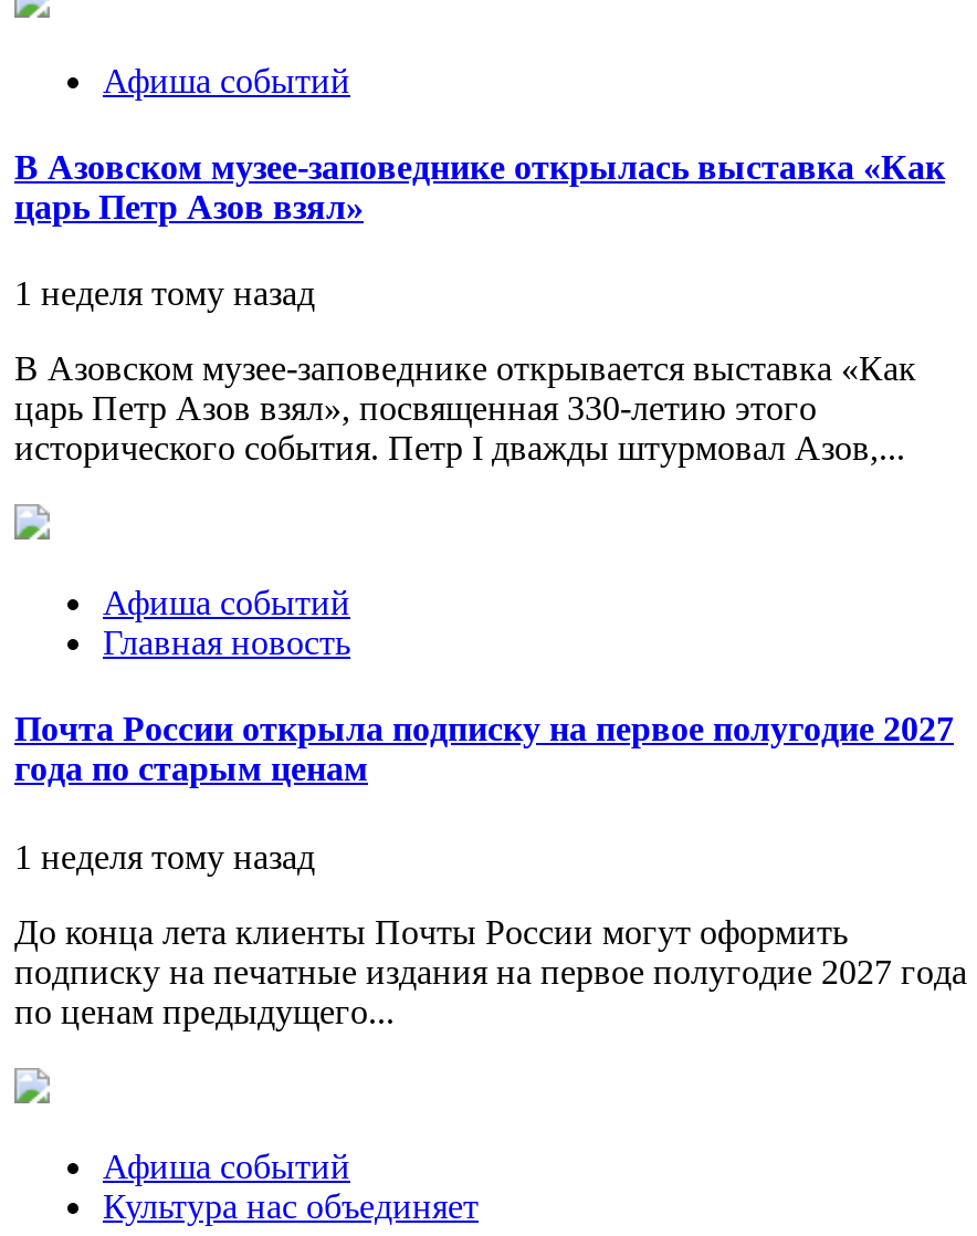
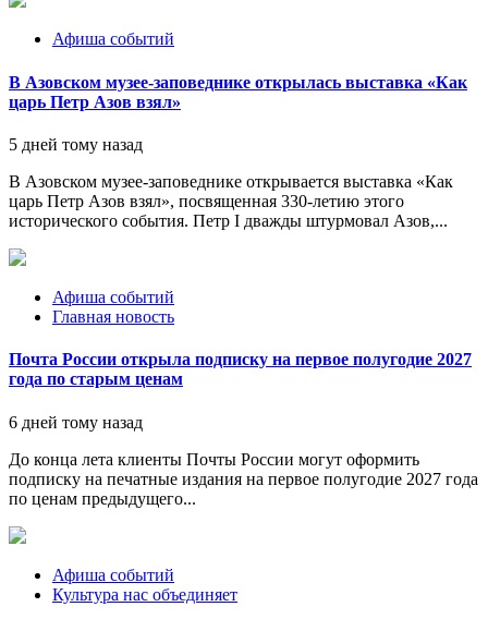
[14,274,315,312] 1 неделя тому назад -> [9,135,143,154] 5 дней тому назад
[14,837,315,874] 1 неделя тому назад -> [9,412,143,431] 6 дней тому назад

